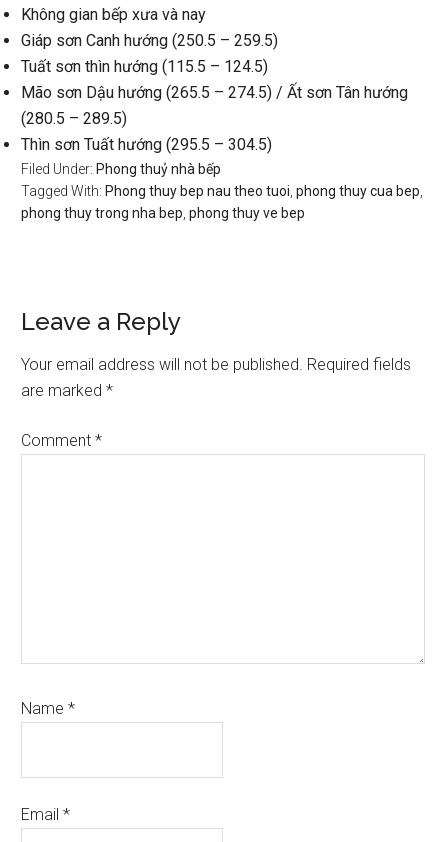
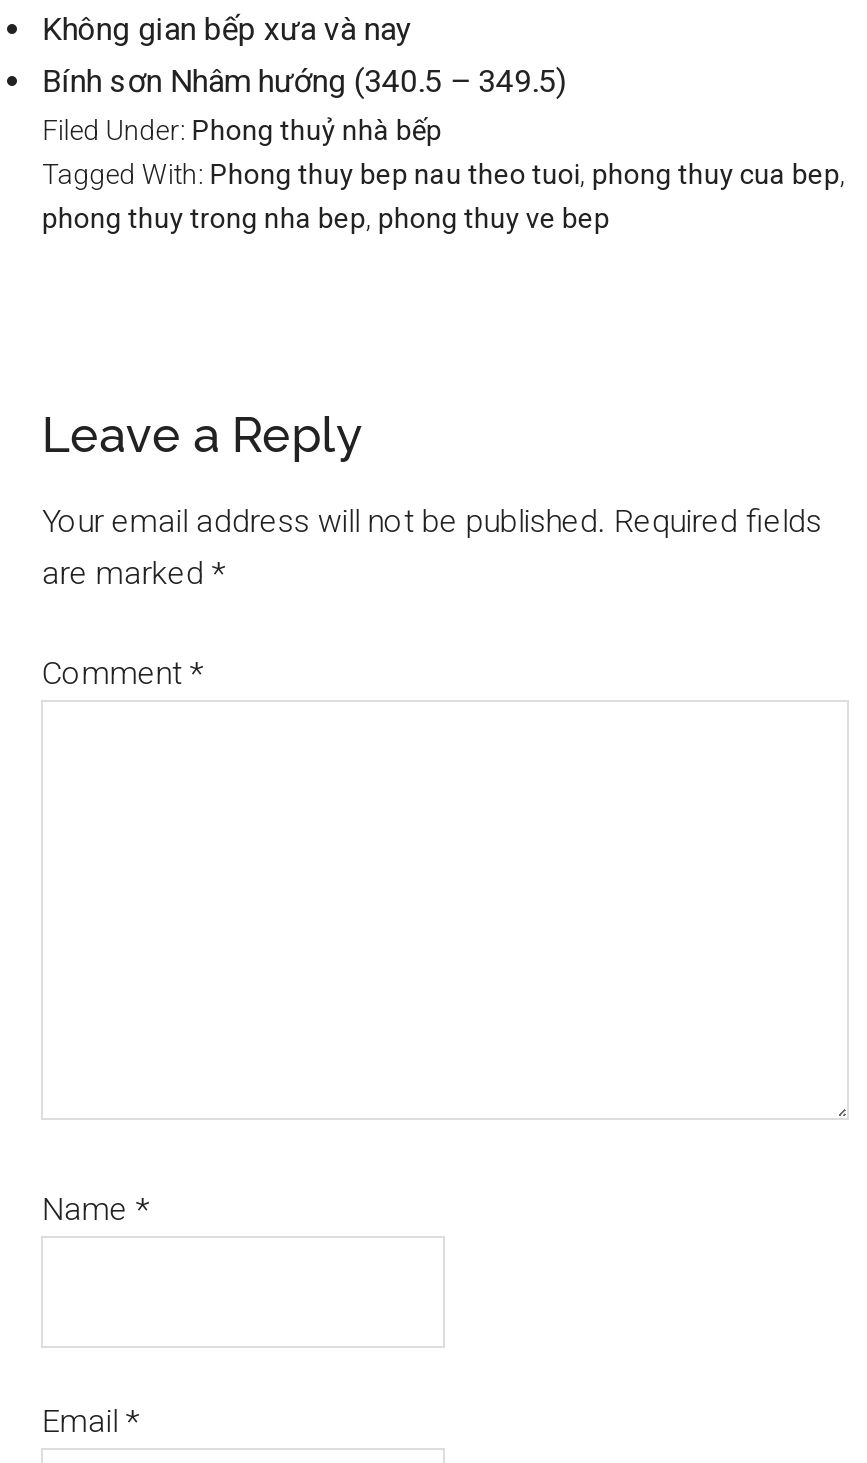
[21,31,408,154] Giáp sơn Canh hướng (250.5 – 259.5) | Tuất sơn thìn hướng (115.5 – 124.5) | Mão sơn Dậu hướng (265.5 – 274.5) / Ất sơn Tân hướng | (280.5 – 289.5) | Thìn sơn Tuất hướng (295.5 – 304.5) -> [42,62,566,100] Bính sơn Nhâm hướng (340.5 – 349.5)

